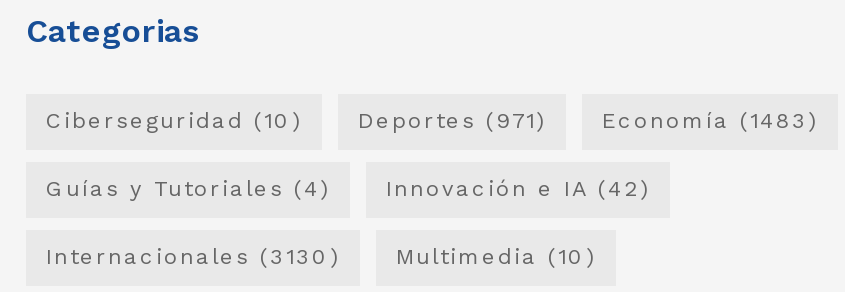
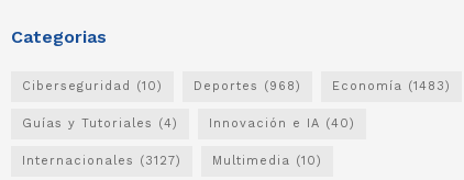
[358,108,546,134] Deportes (971) -> [194,79,301,93] Deportes (968)
[386,176,650,202] Innovación e IA (42) -> [209,116,355,130] Innovación e IA (40)
[46,244,340,270] Internacionales (3130) -> [22,153,181,168] Internacionales (3127)

